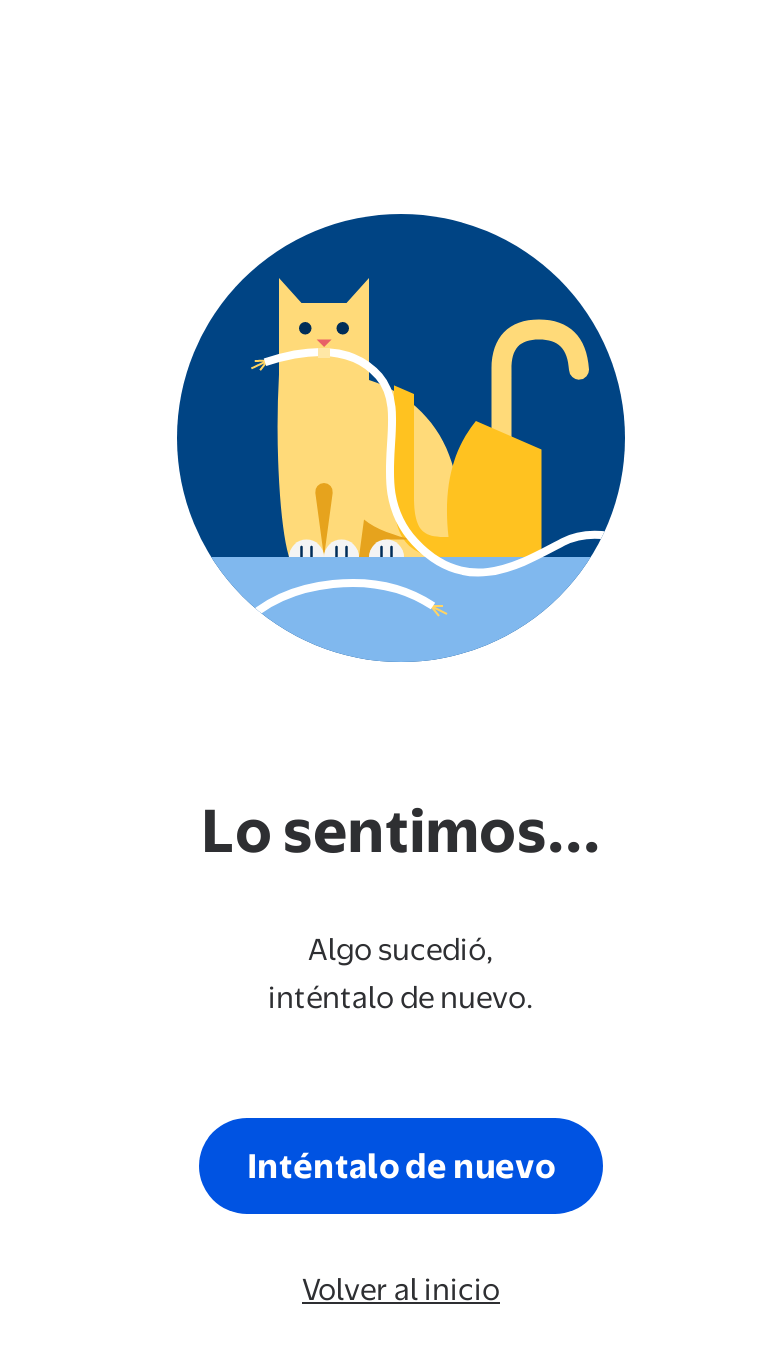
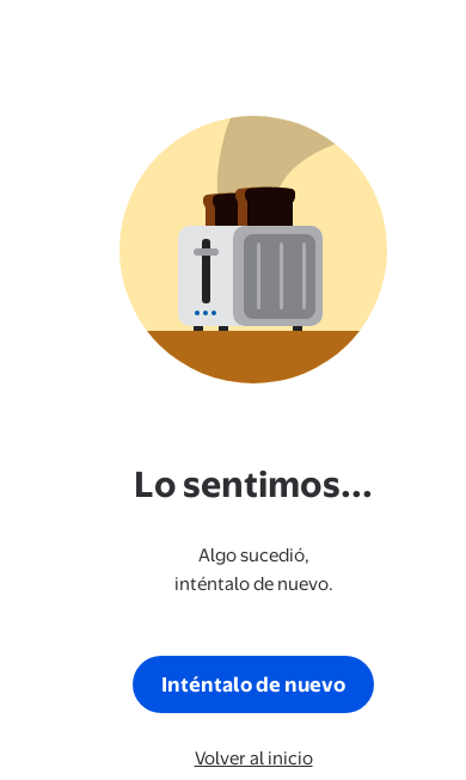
[175,212,627,664] [image] -> [119,116,387,385] [image]

